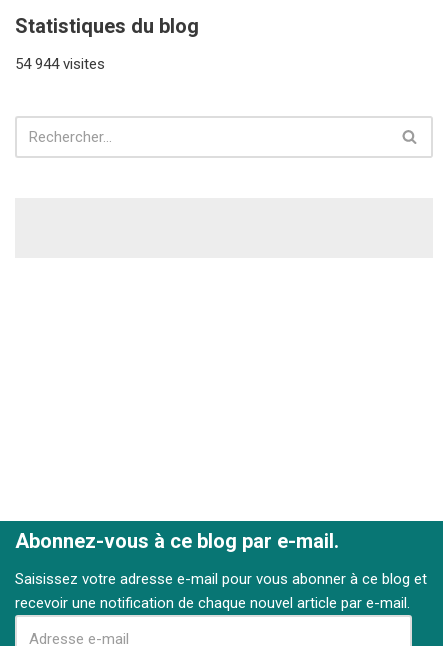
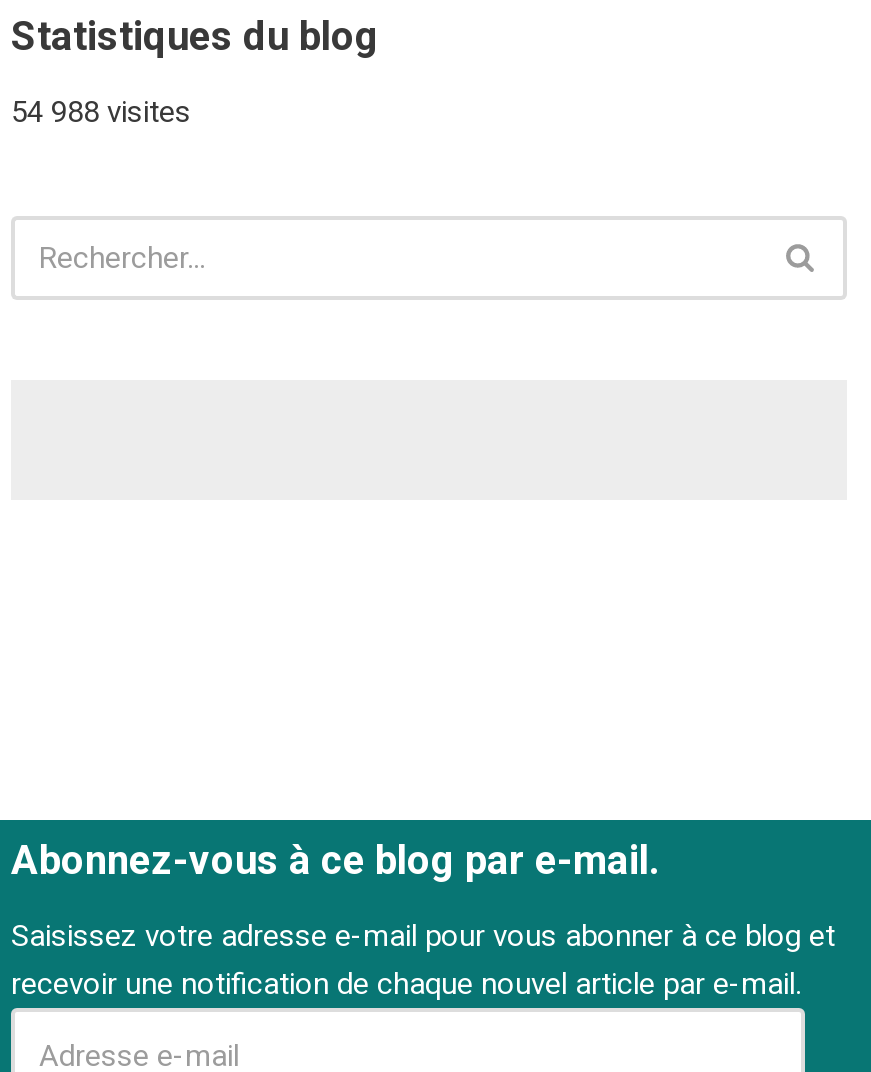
[15,55,105,73] 54 944 visites -> [11,93,191,129] 54 988 visites

